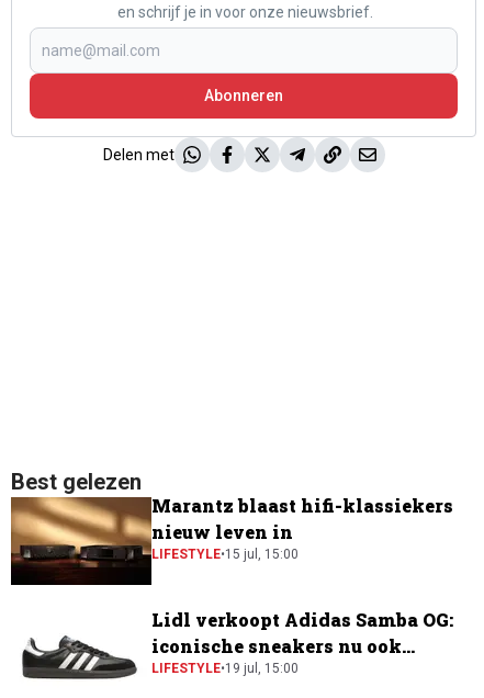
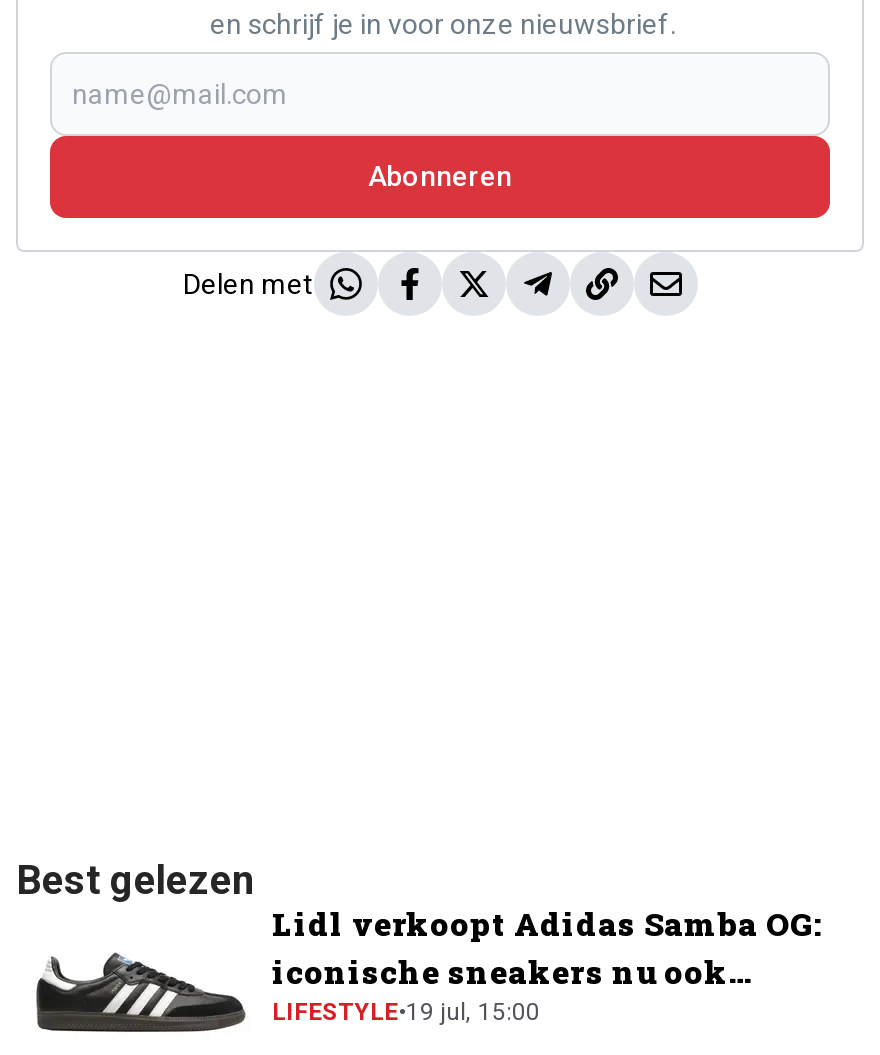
[10,494,453,586] [image] | Marantz blaast hifi-klassiekers | nieuw leven in | LIFESTYLE•15 jul, 15:00 -> none

